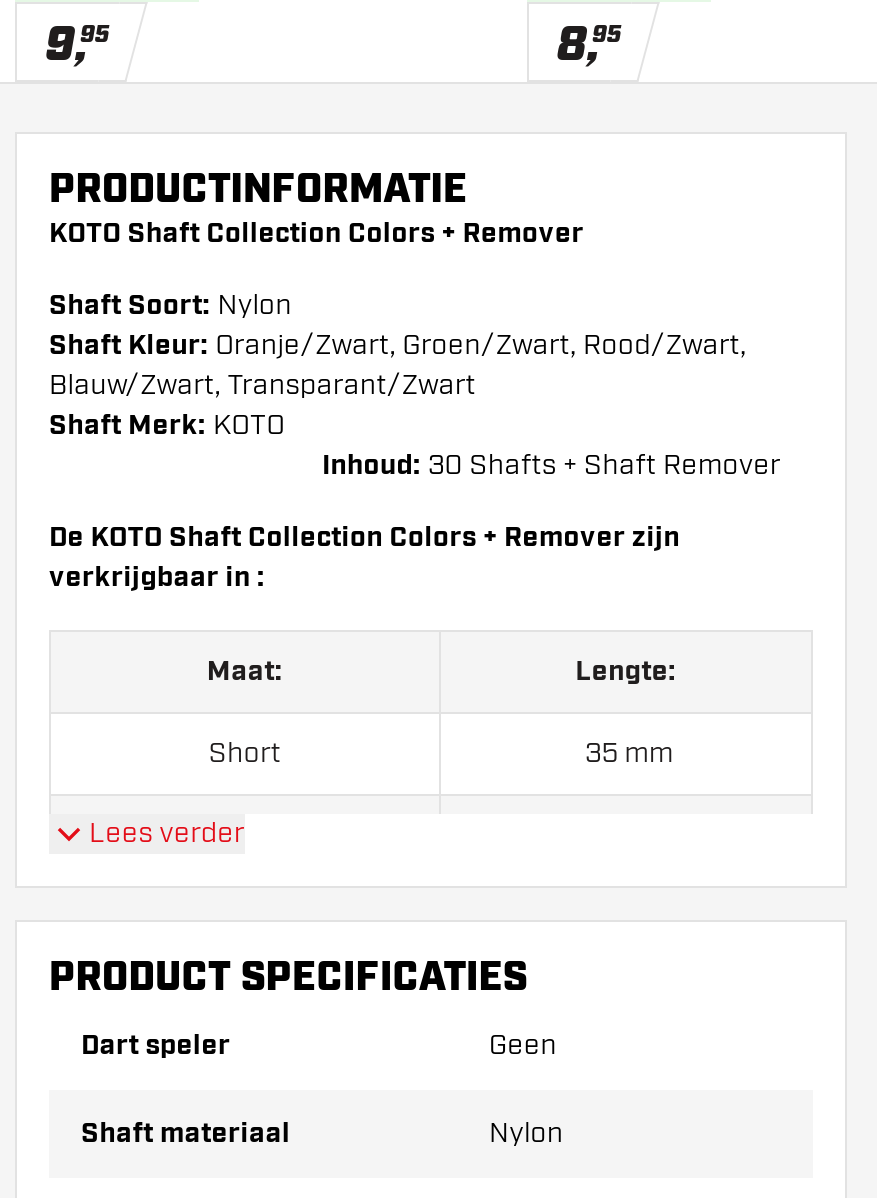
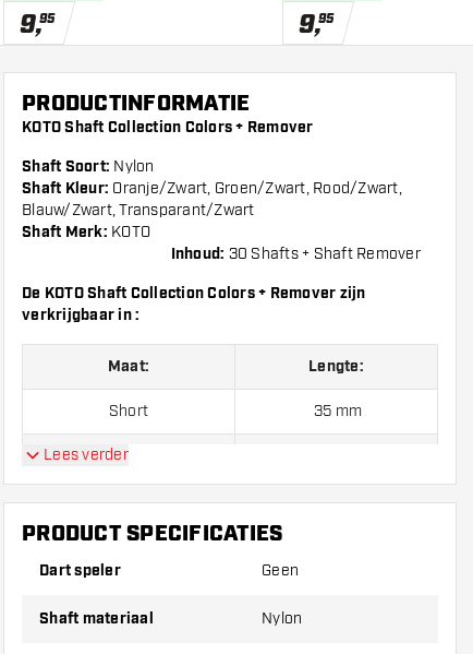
[557,14,621,78] 8, 95 -> [299,8,333,43] 9, 95

